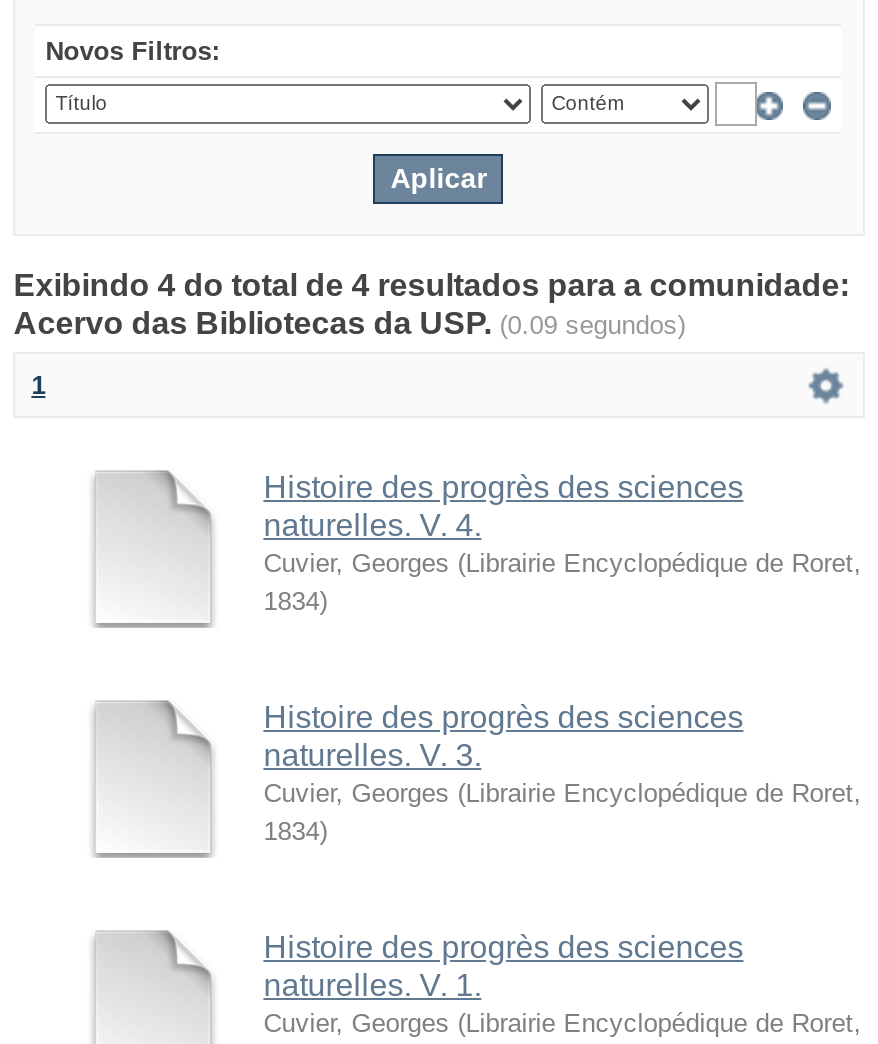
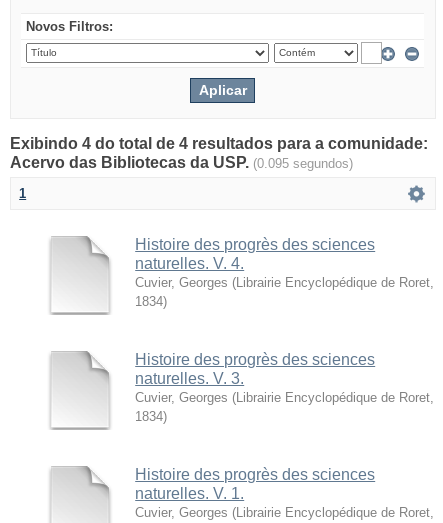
[13,306,685,340] Acervo das Bibliotecas da USP. (0.09 segundos) -> [10,154,353,171] Acervo das Bibliotecas da USP. (0.095 segundos)

